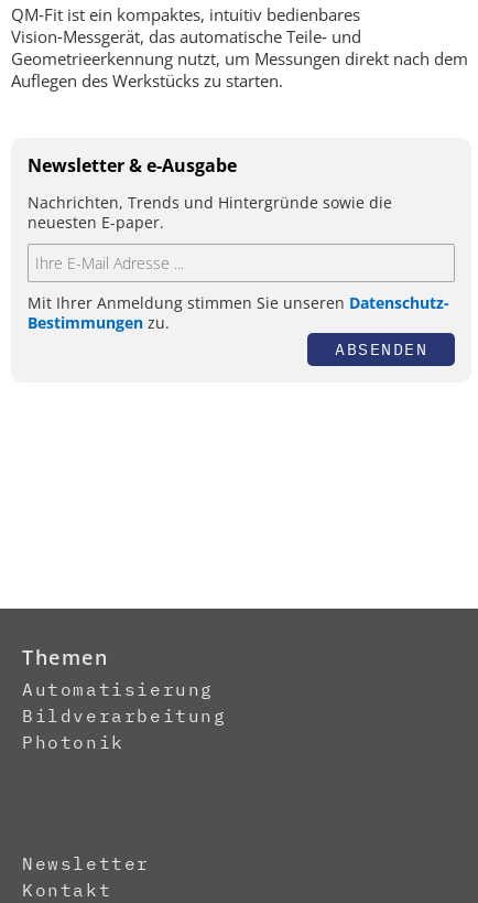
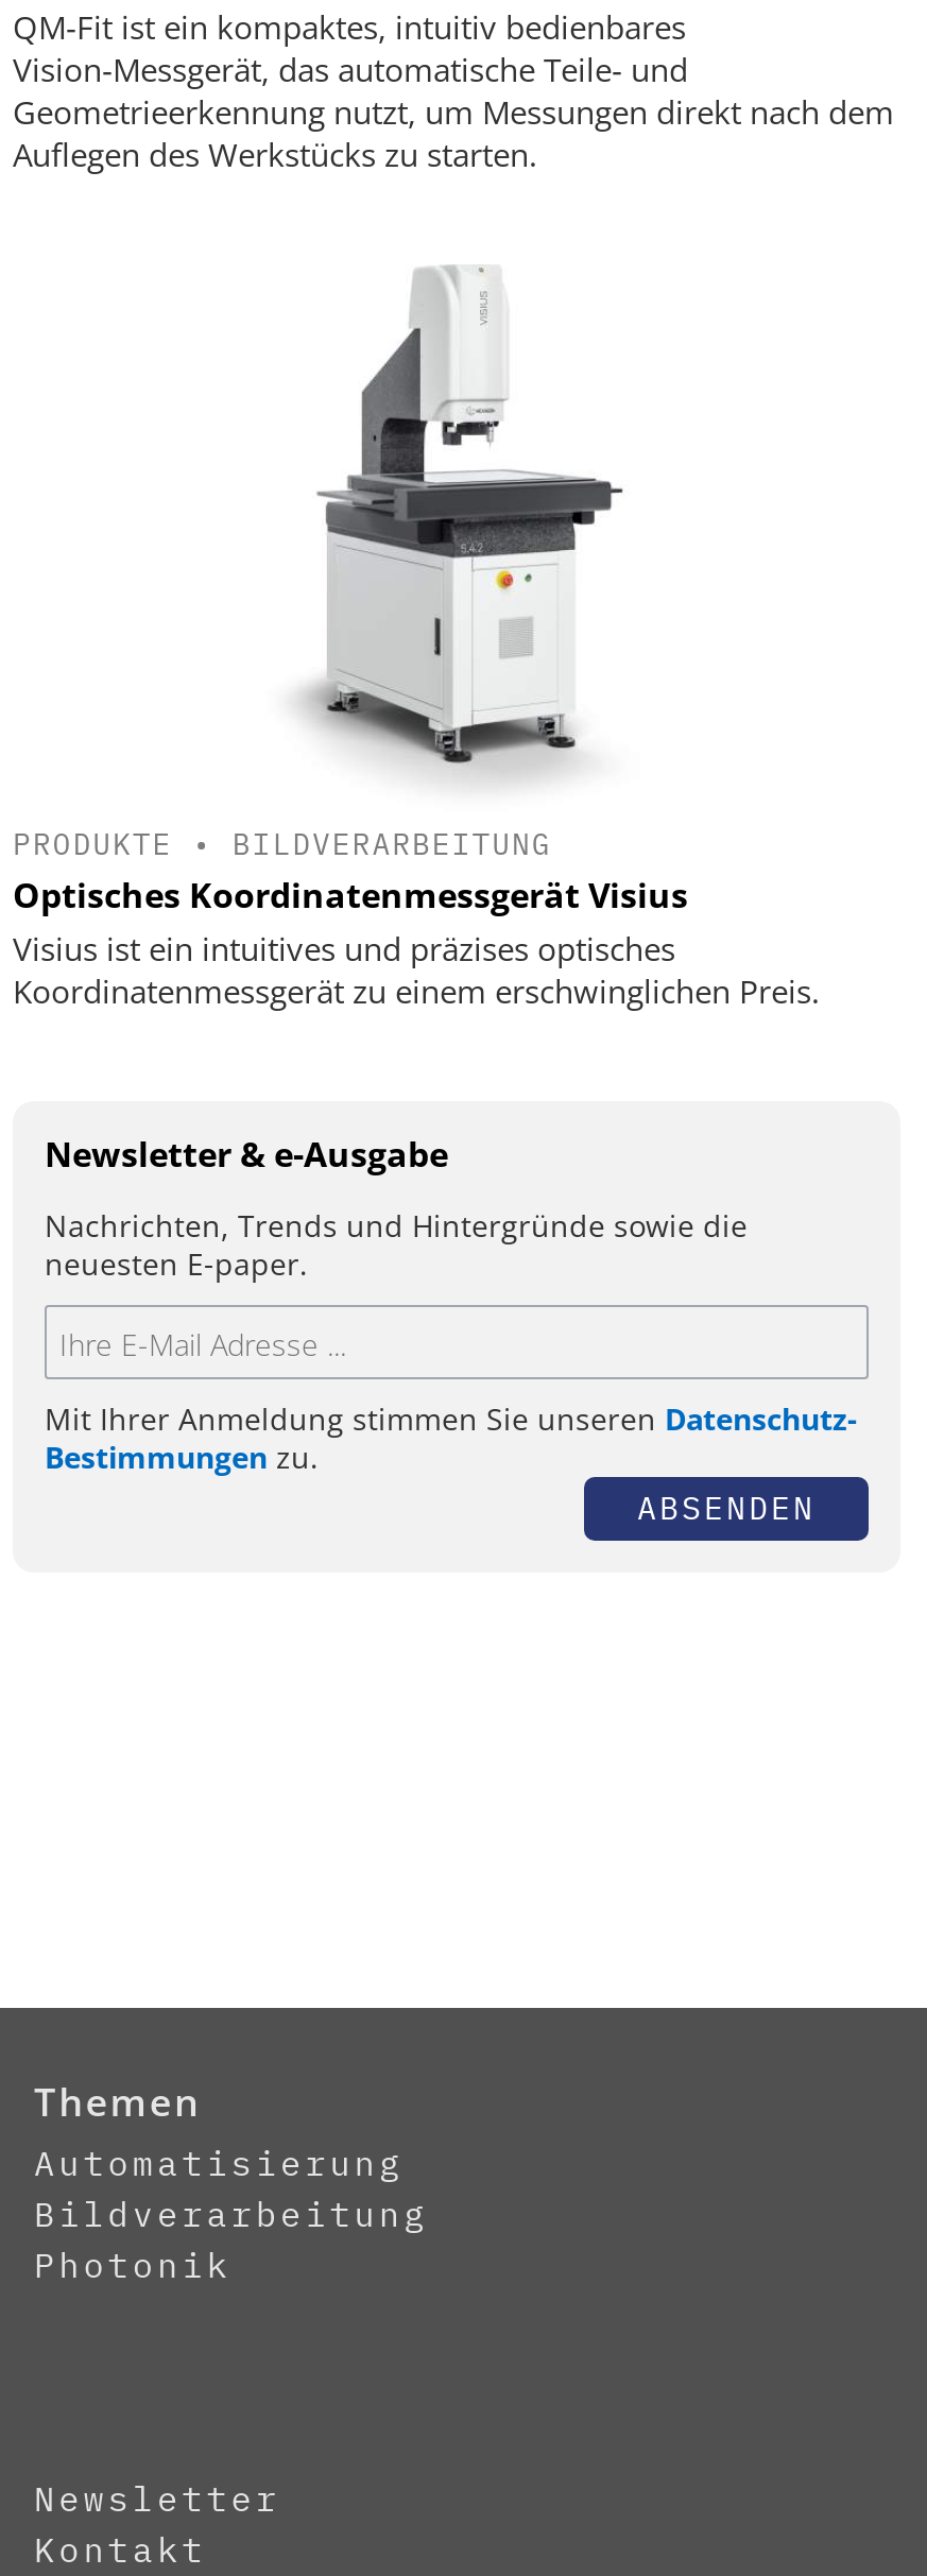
none -> [13,265,820,1012] [image] | PRODUKTE • BILDVERARBEITUNG | Optisches Koordinatenmessgerät Visius | Visius ist ein intuitives und präzises optisches | Koordinatenmessgerät zu einem erschwinglichen Preis.

